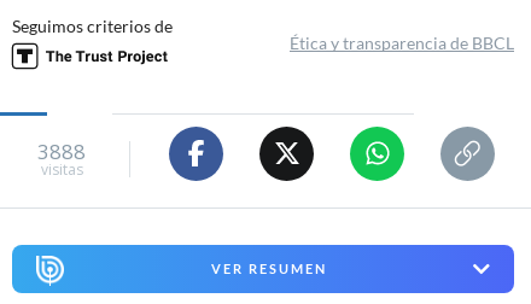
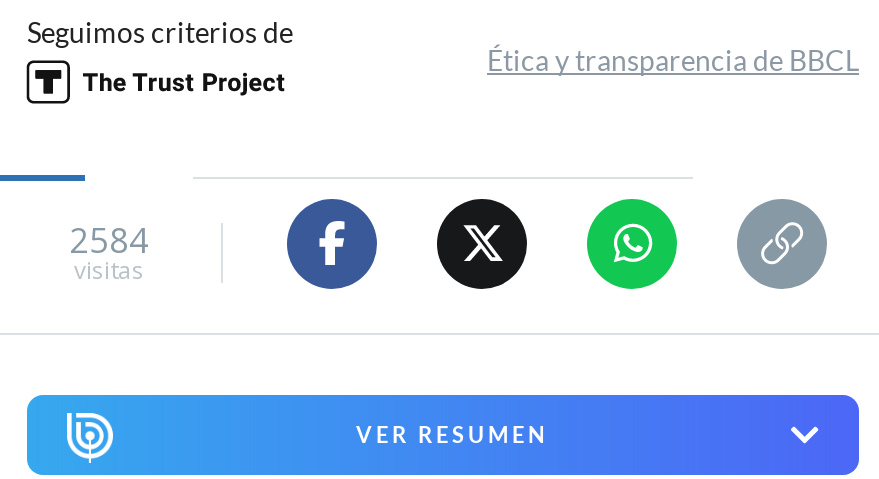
[37,138,86,165] 3888 -> [69,217,149,263] 2584

